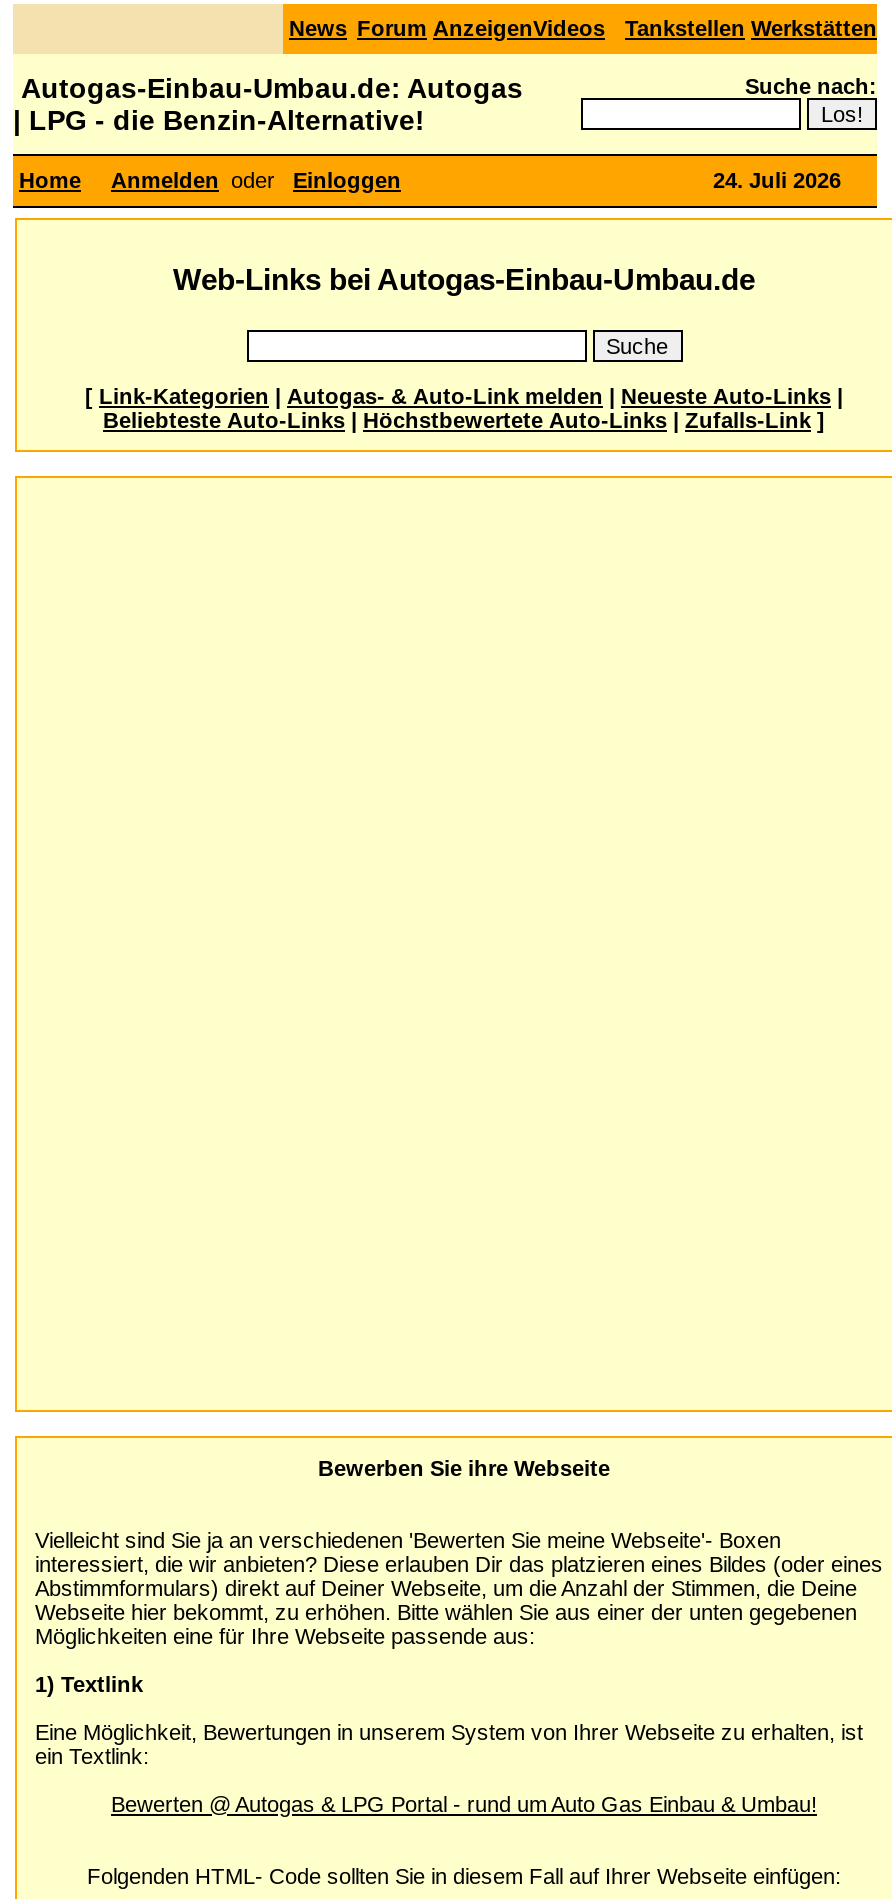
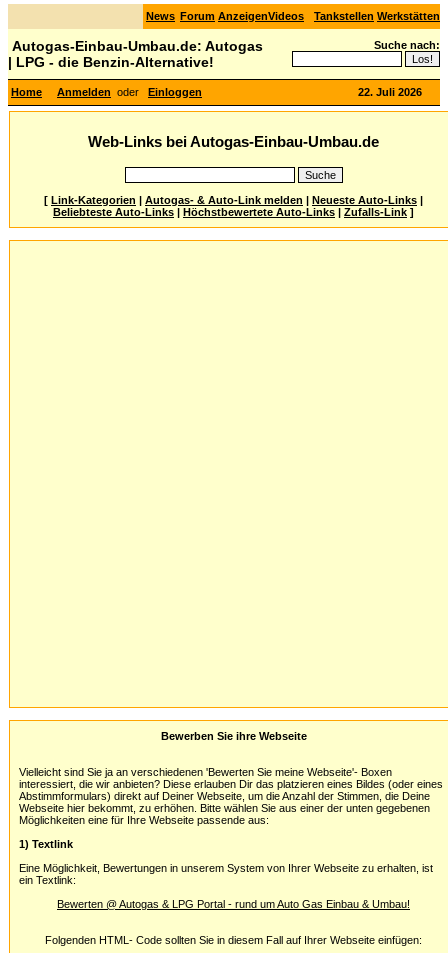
[713,168,841,192] 24. Juli 2026 -> [358,86,422,98] 22. Juli 2026

